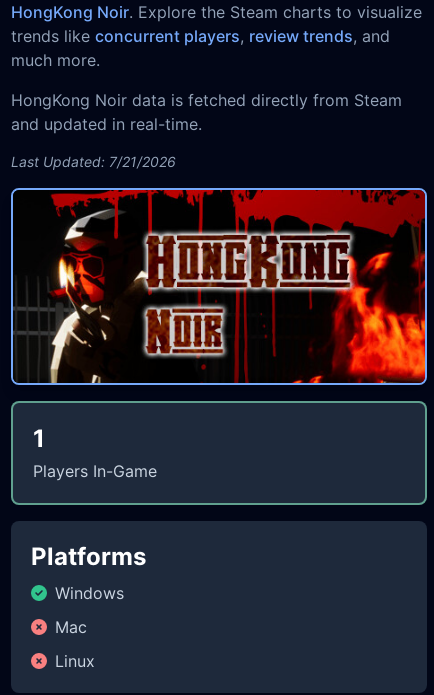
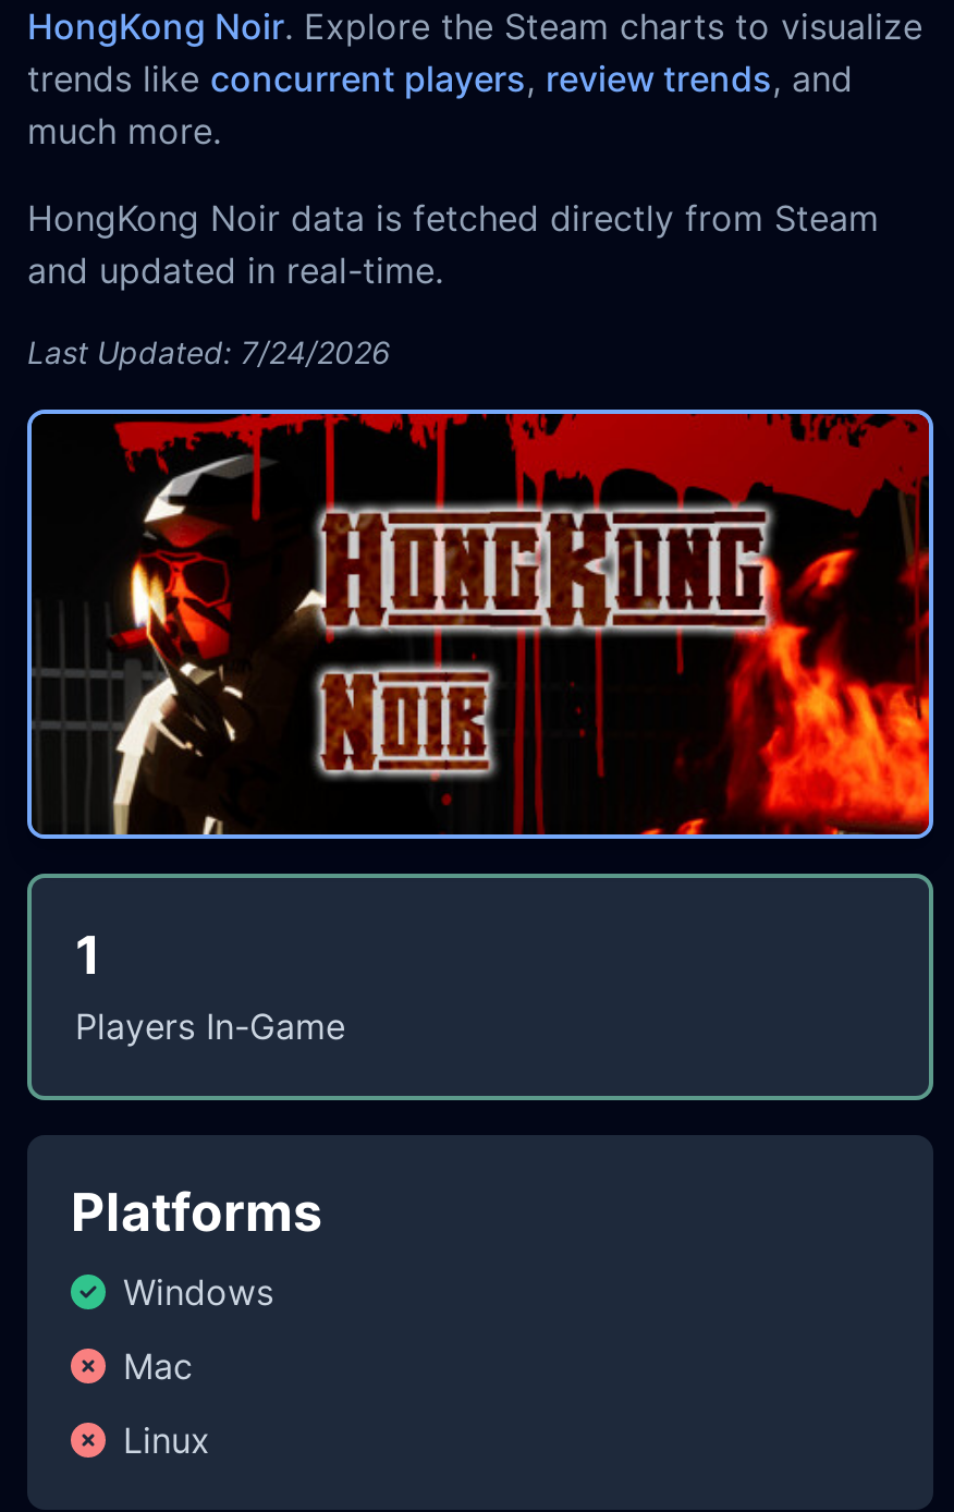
[11,153,176,170] Last Updated: 7/21/2026 -> [27,333,391,370] Last Updated: 7/24/2026

